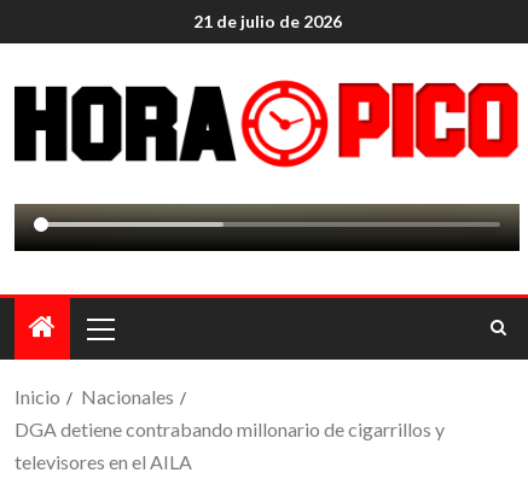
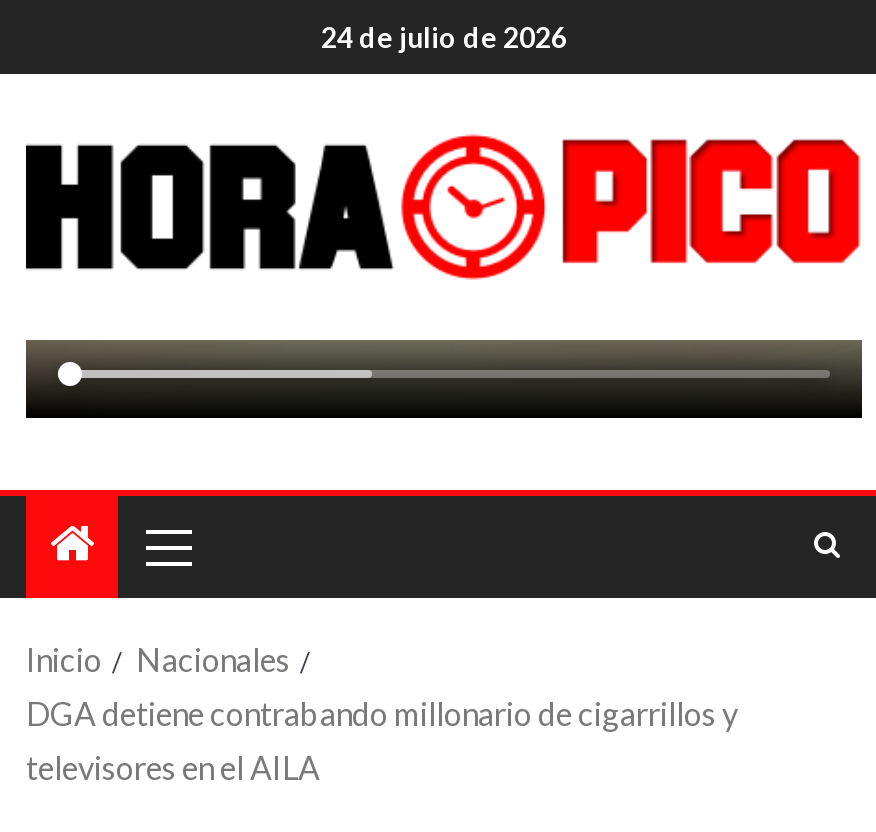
[193,11,341,31] 21 de julio de 2026 -> [321,20,567,54] 24 de julio de 2026

